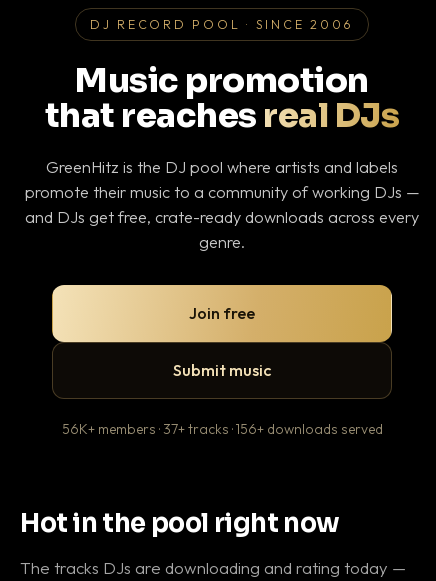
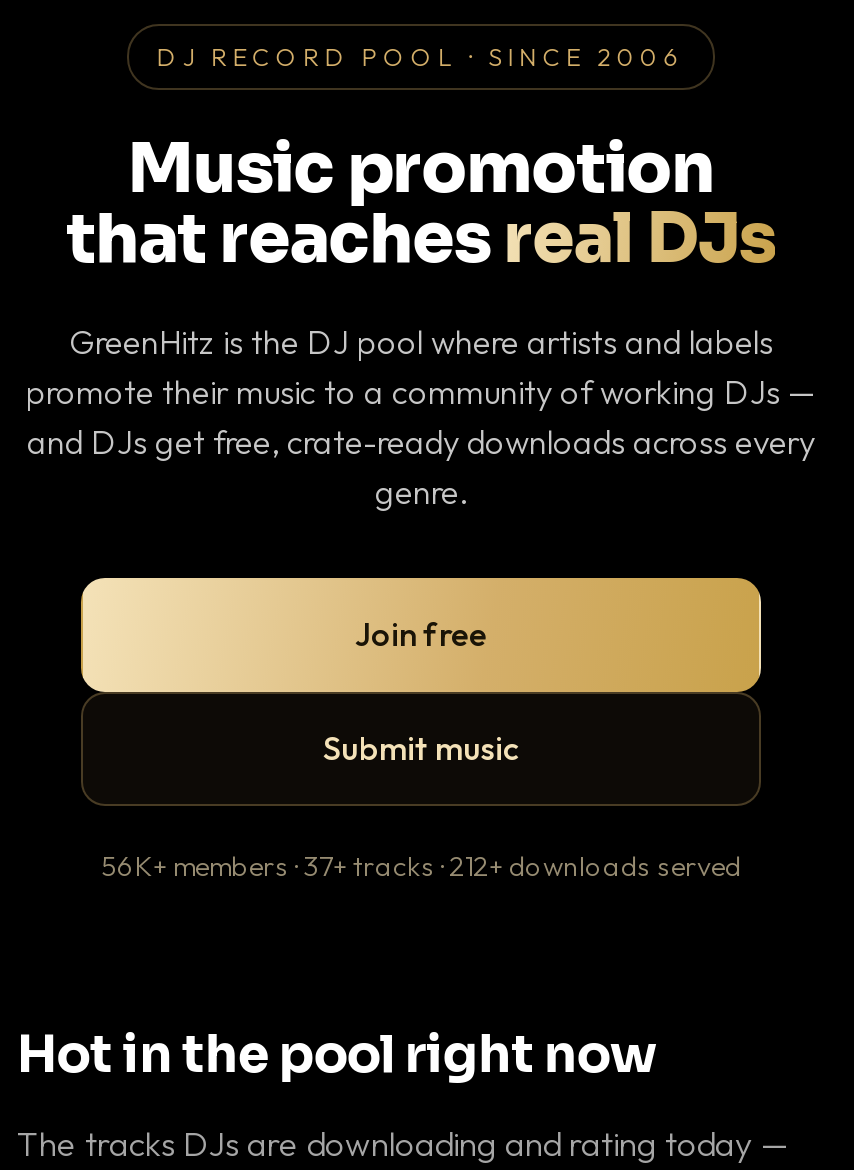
[61,420,382,438] 56K+ members · 37+ tracks · 156+ downloads served -> [101,848,741,884] 56K+ members · 37+ tracks · 212+ downloads served

